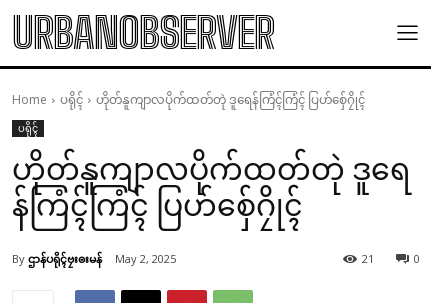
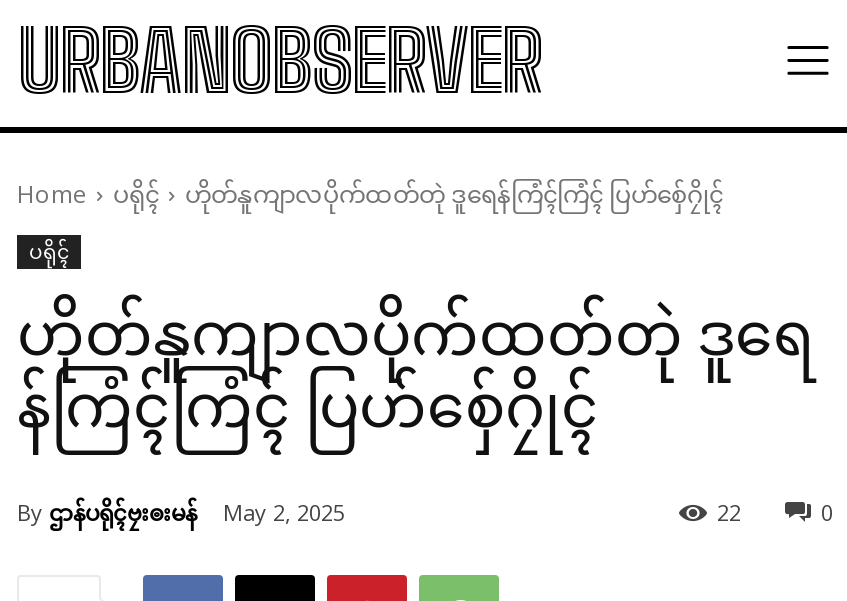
[362,251,374,266] 21 -> [717,497,741,527] 22

